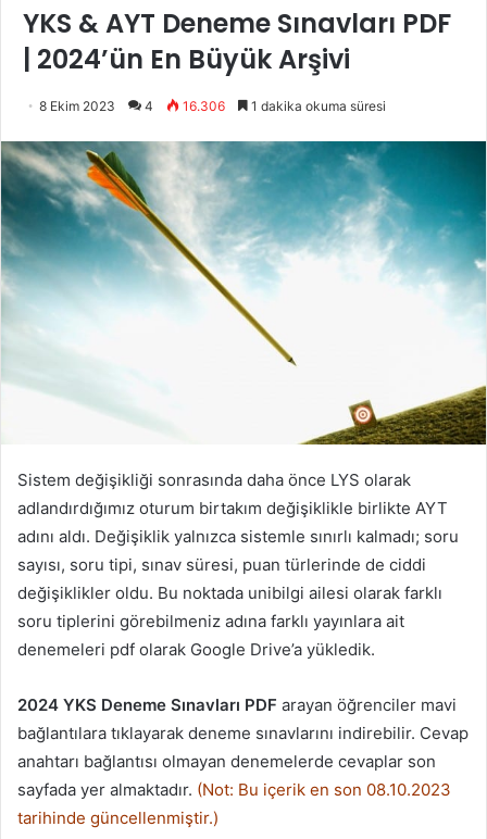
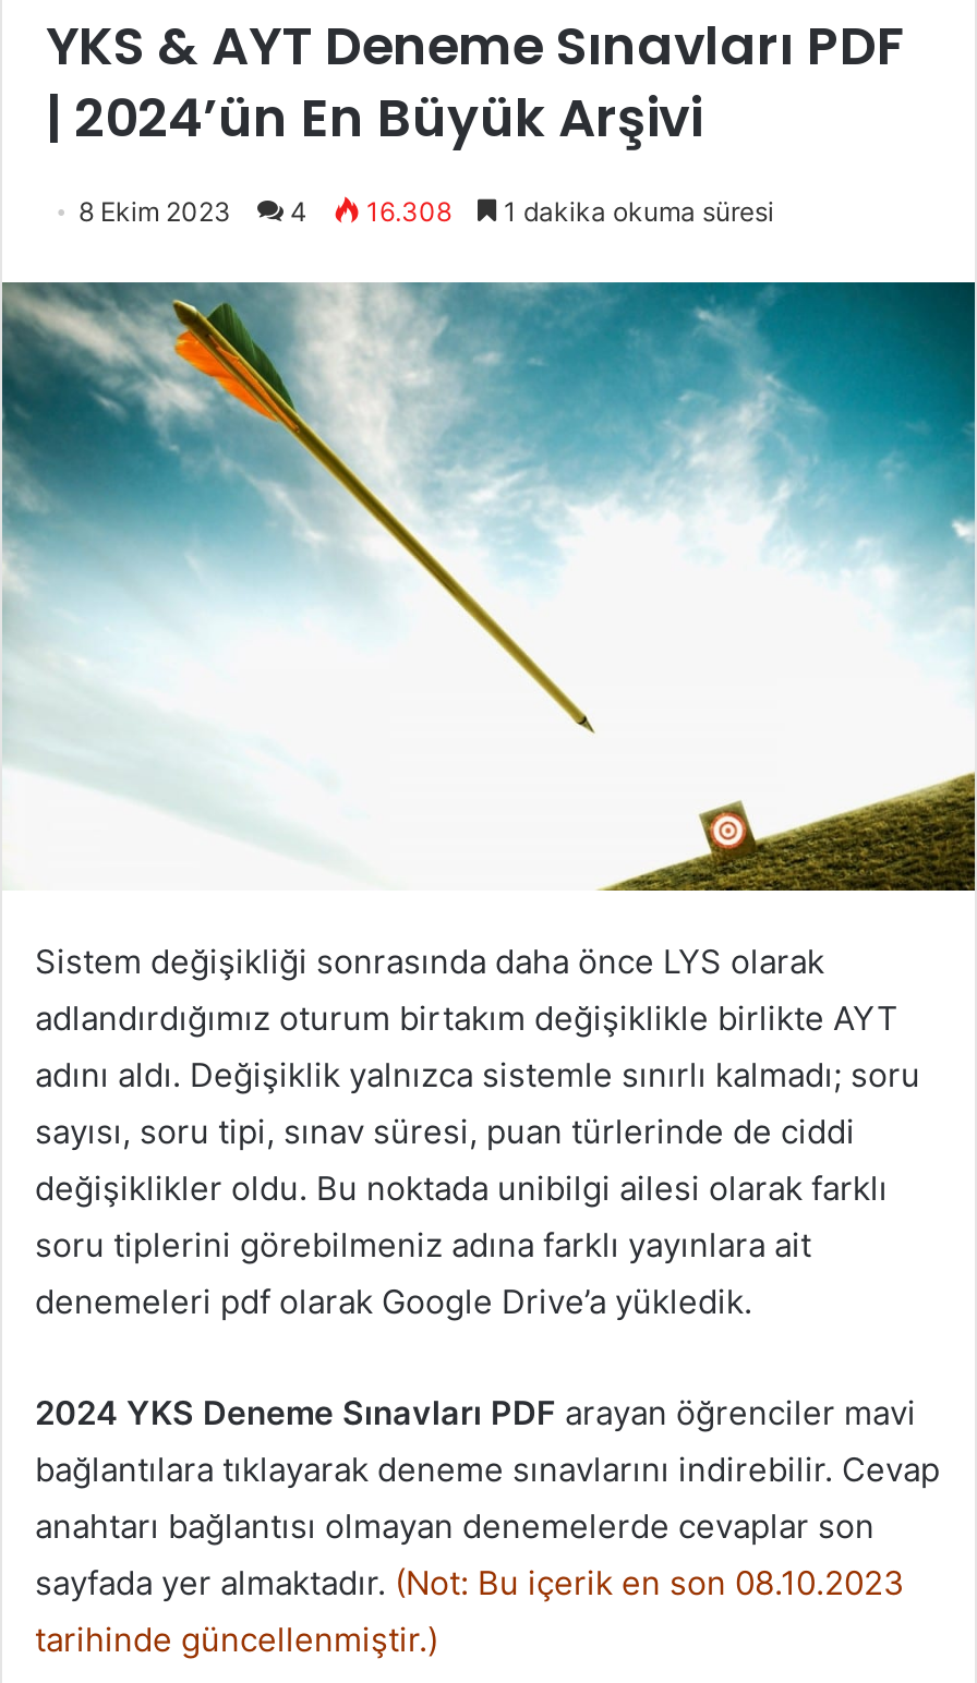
[39,98,386,114] 8 Ekim 2023 4 16.306 1 dakika okuma süresi -> [79,195,774,228] 8 Ekim 2023 4 16.308 1 dakika okuma süresi

